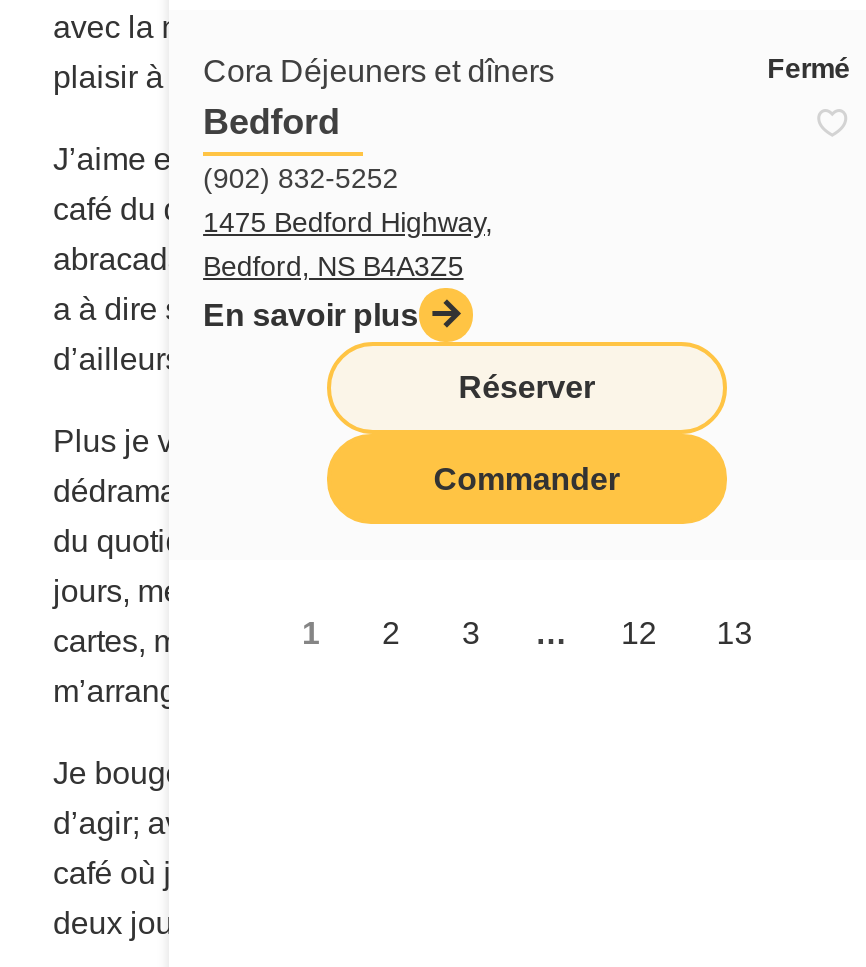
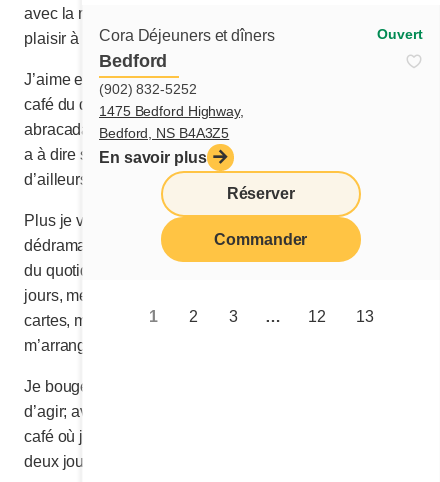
[767,51,850,83] Fermé -> [377,25,423,41] Ouvert

